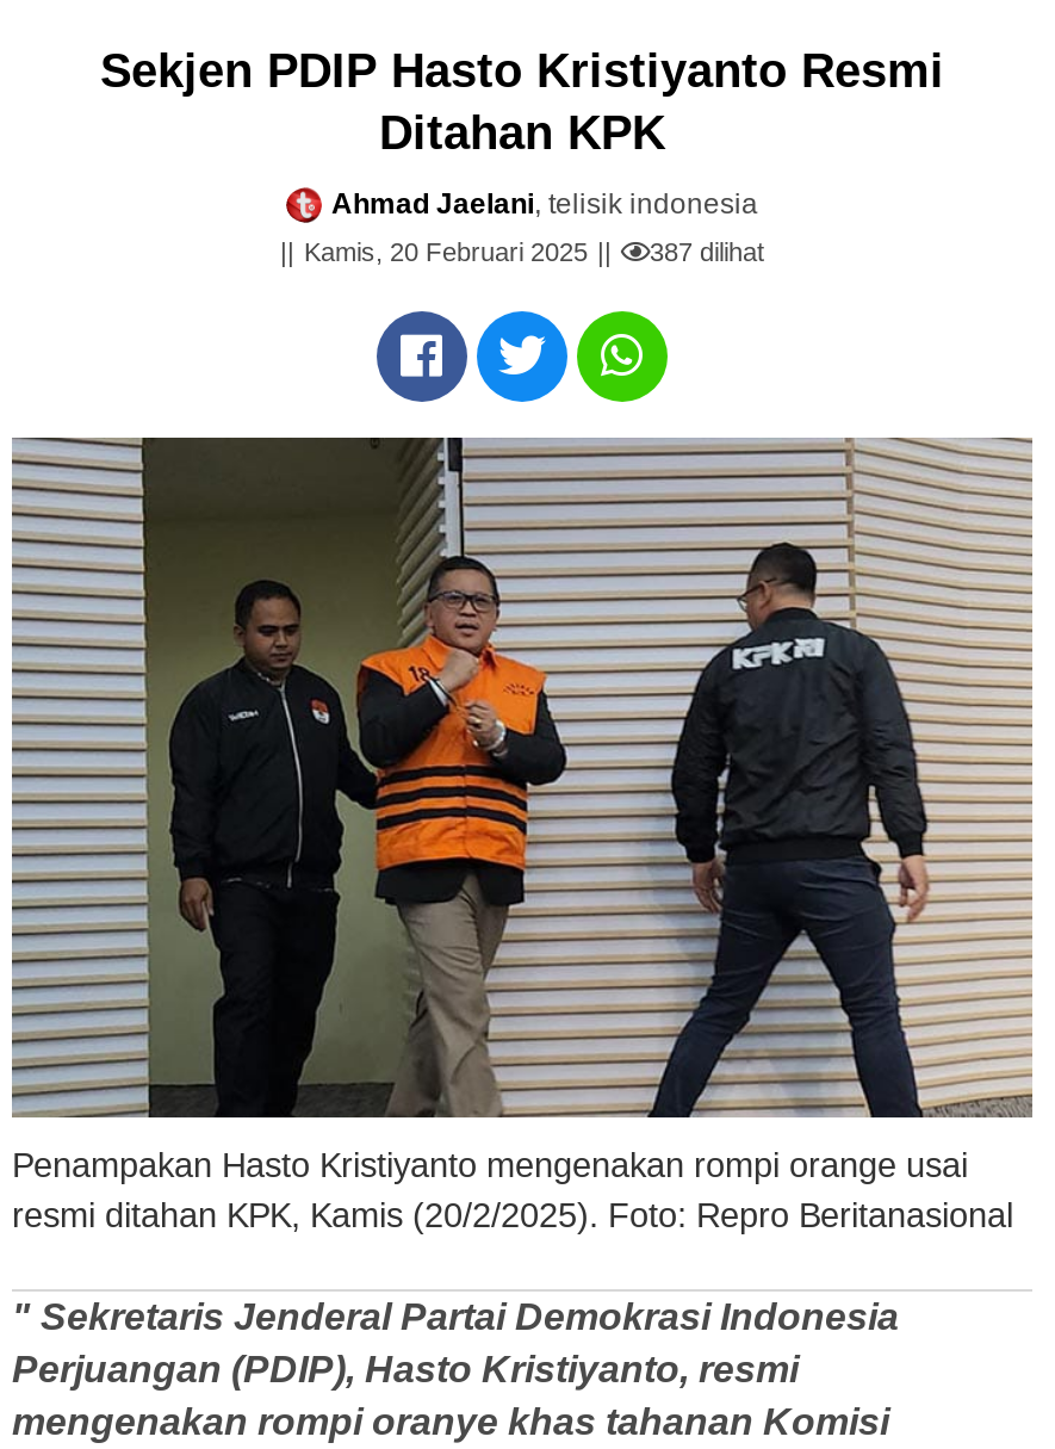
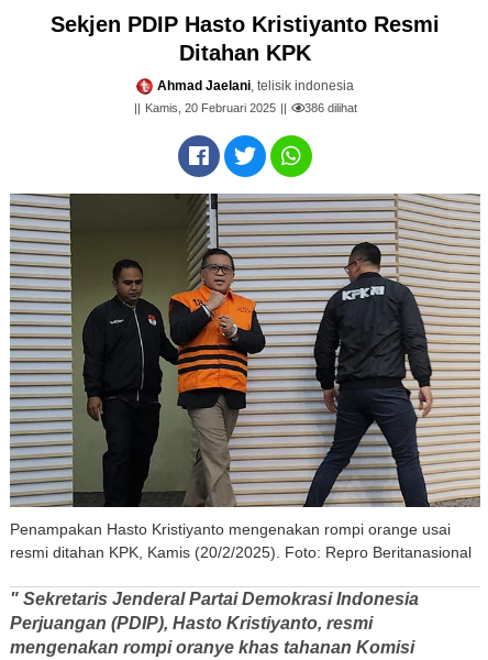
[650,238,764,267] 387 dilihat -> [304,102,357,115] 386 dilihat

